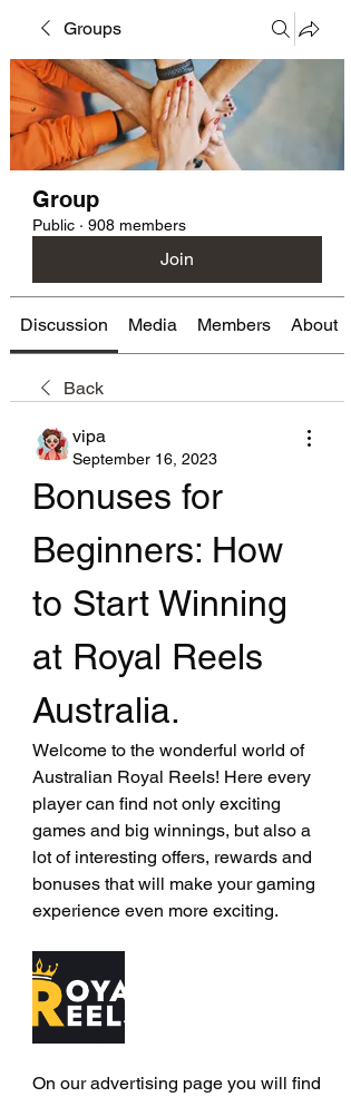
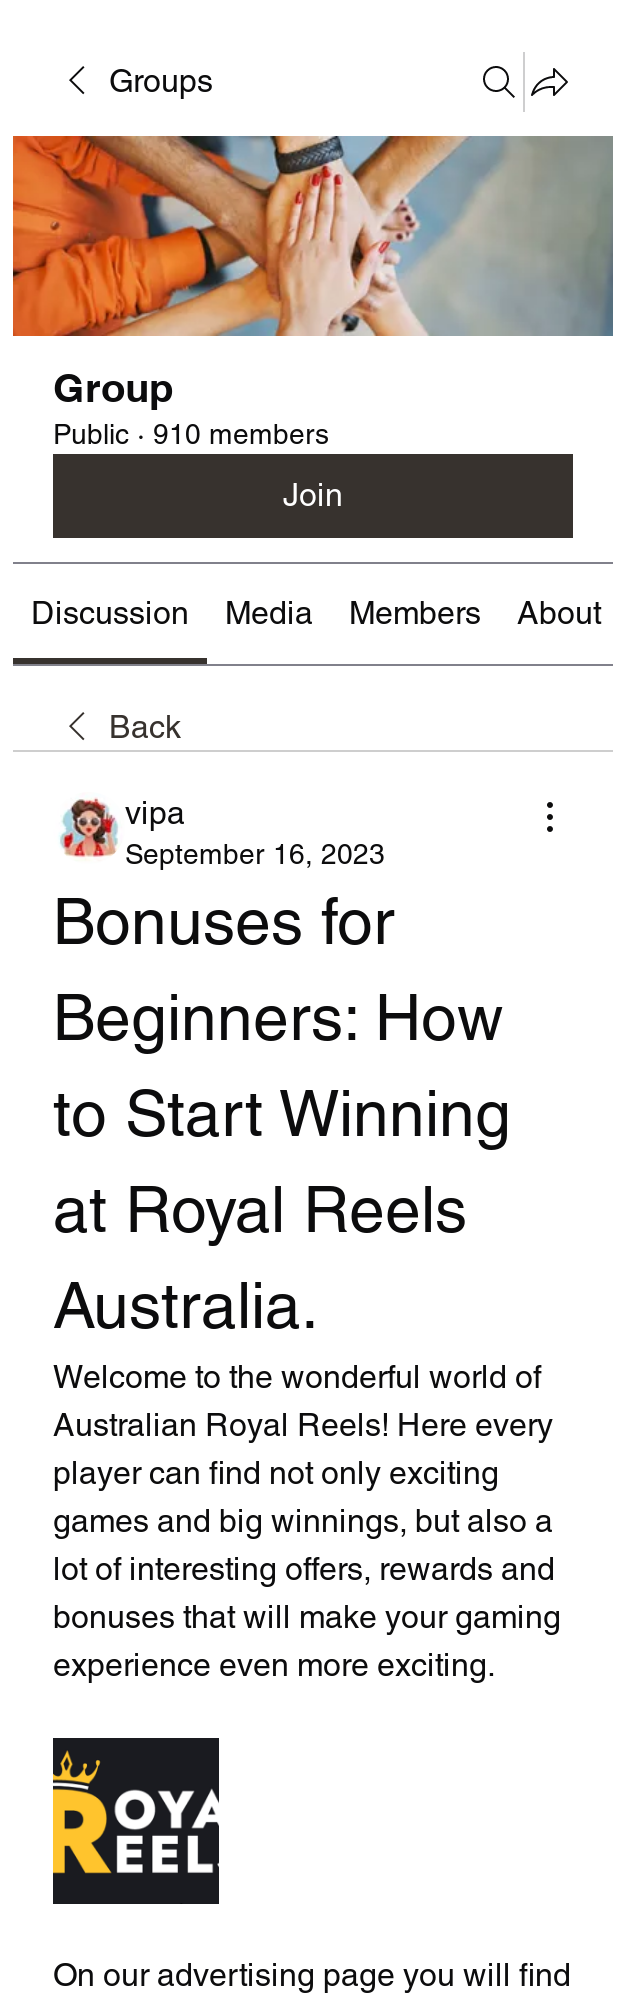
[32,216,186,234] Public · 908 members -> [53,418,329,450] Public · 910 members

